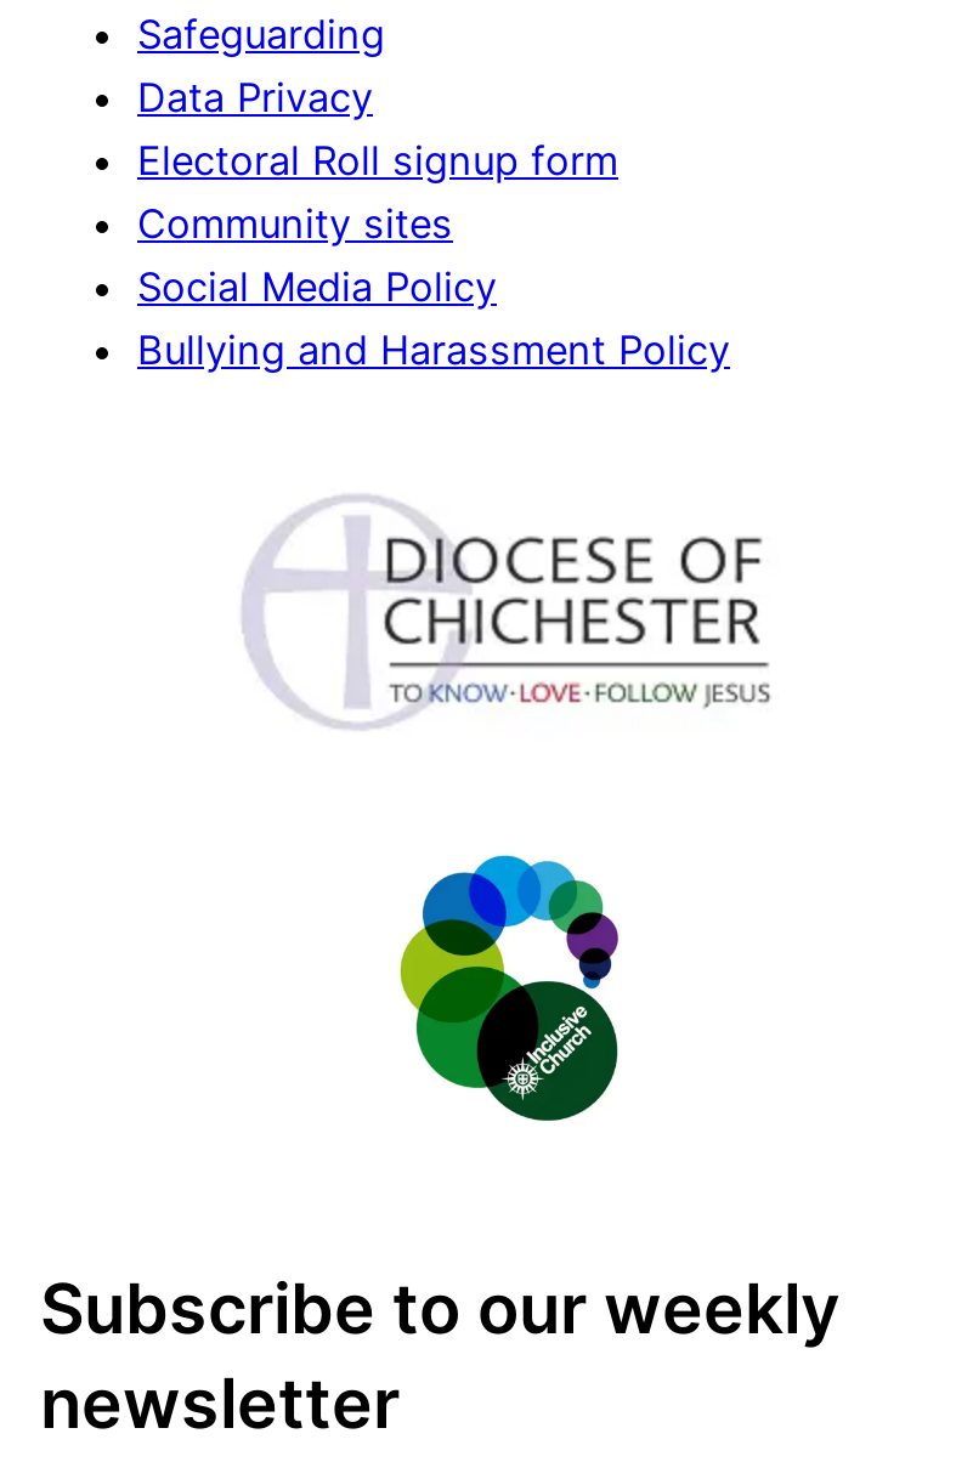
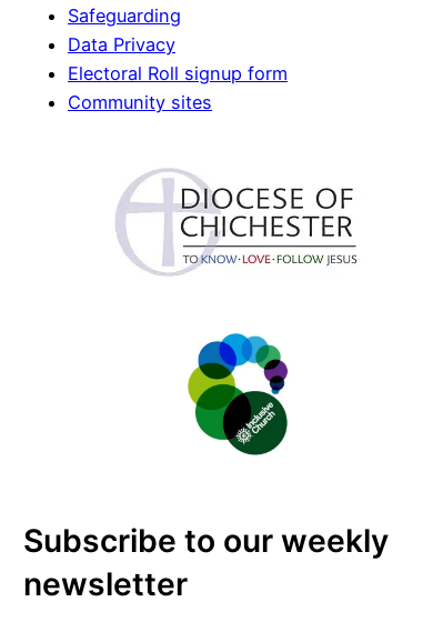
[137,261,730,373] Social Media Policy | Bullying and Harassment Policy -> none

